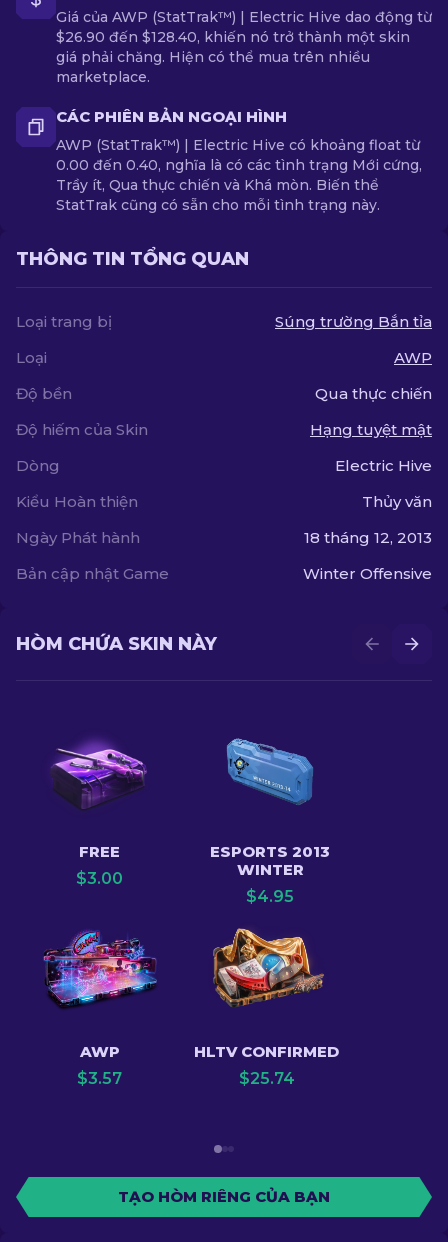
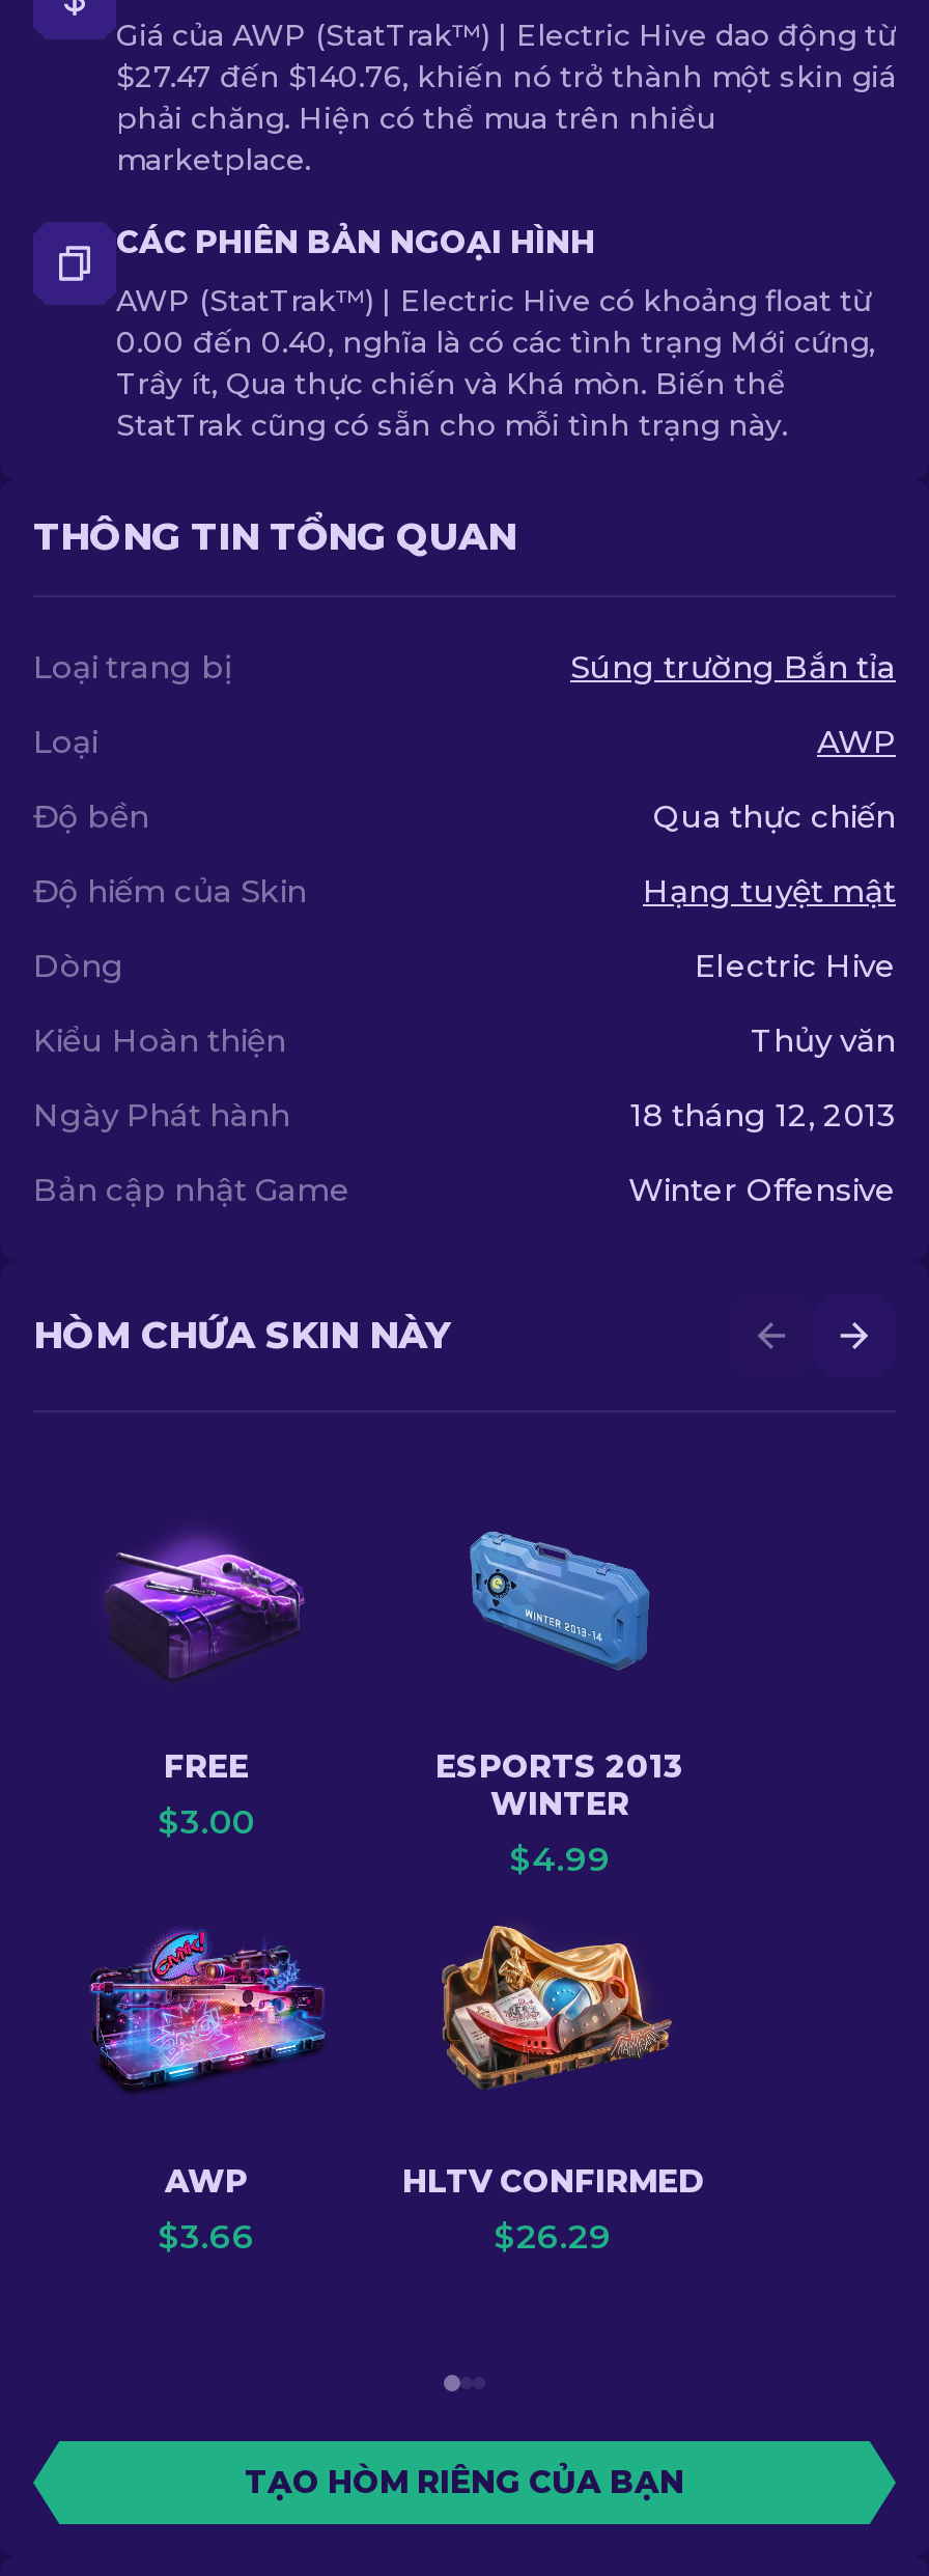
[56,28,410,66] $26.90 đến $128.40, khiến nó trở thành một skin | giá phải chăng. Hiện có thể mua trên nhiều -> [116,58,896,137] $27.47 đến $140.76, khiến nó trở thành một skin giá | phải chăng. Hiện có thể mua trên nhiều
[246,887,294,906] $4.95 -> [509,1840,611,1879] $4.99
[77,1069,122,1088] $3.57 -> [158,2217,255,2257] $3.66
[238,1069,294,1088] $25.74 -> [494,2217,612,2257] $26.29

